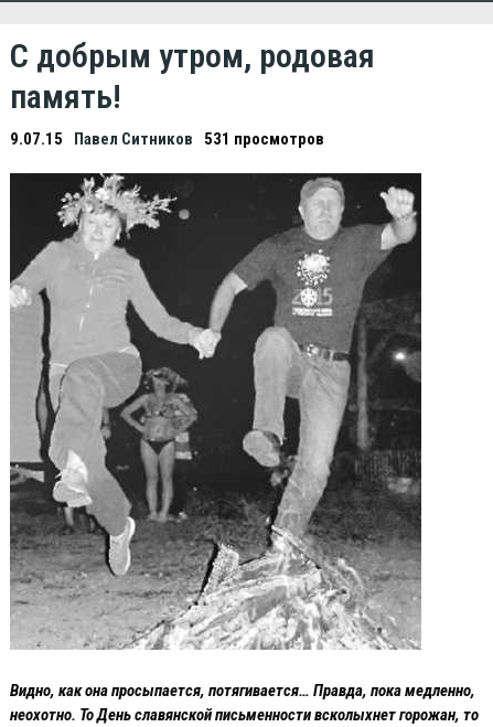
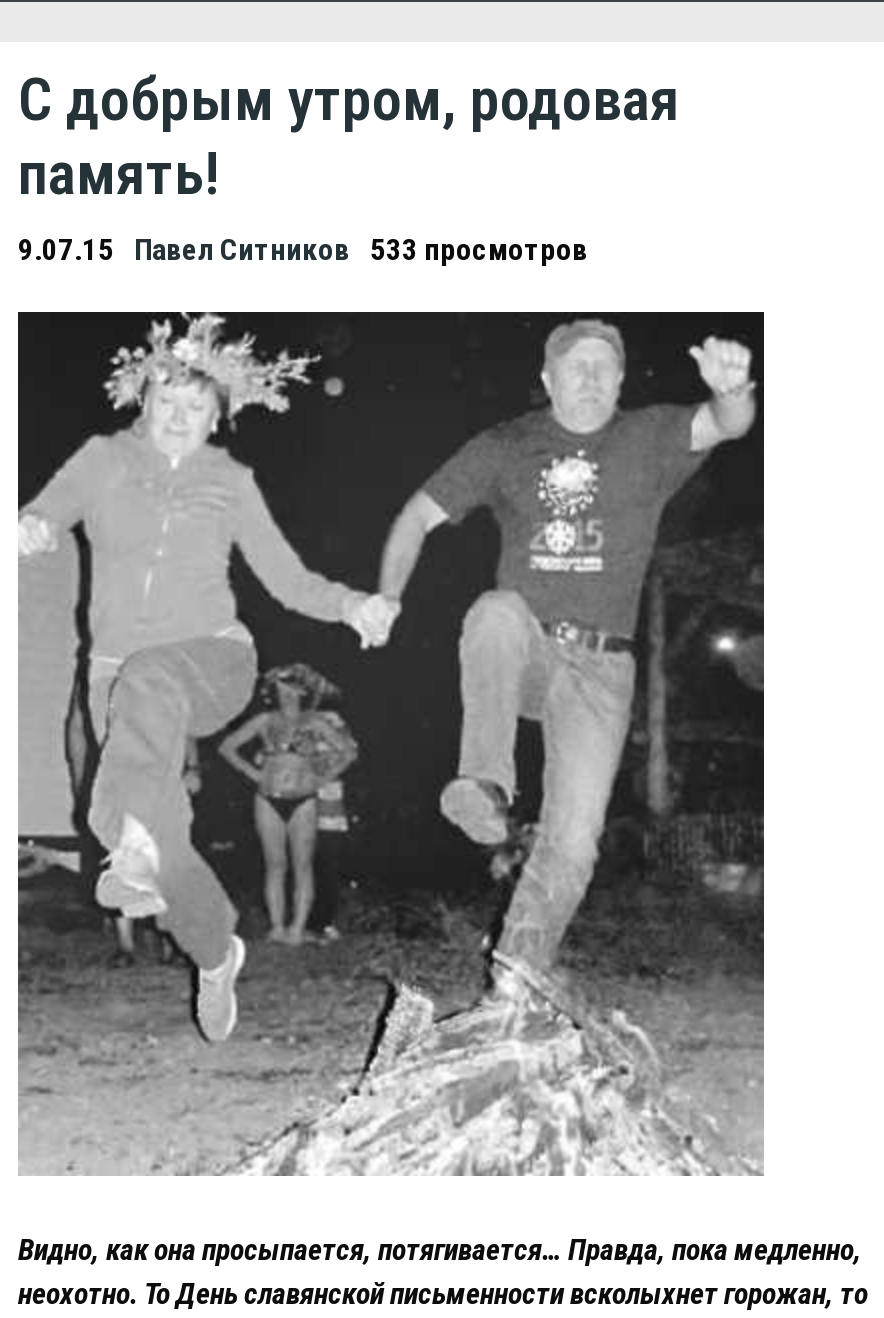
[10,129,324,148] 9.07.15 Павел Ситников 531 просмотров -> [18,233,588,269] 9.07.15 Павел Ситников 533 просмотров

